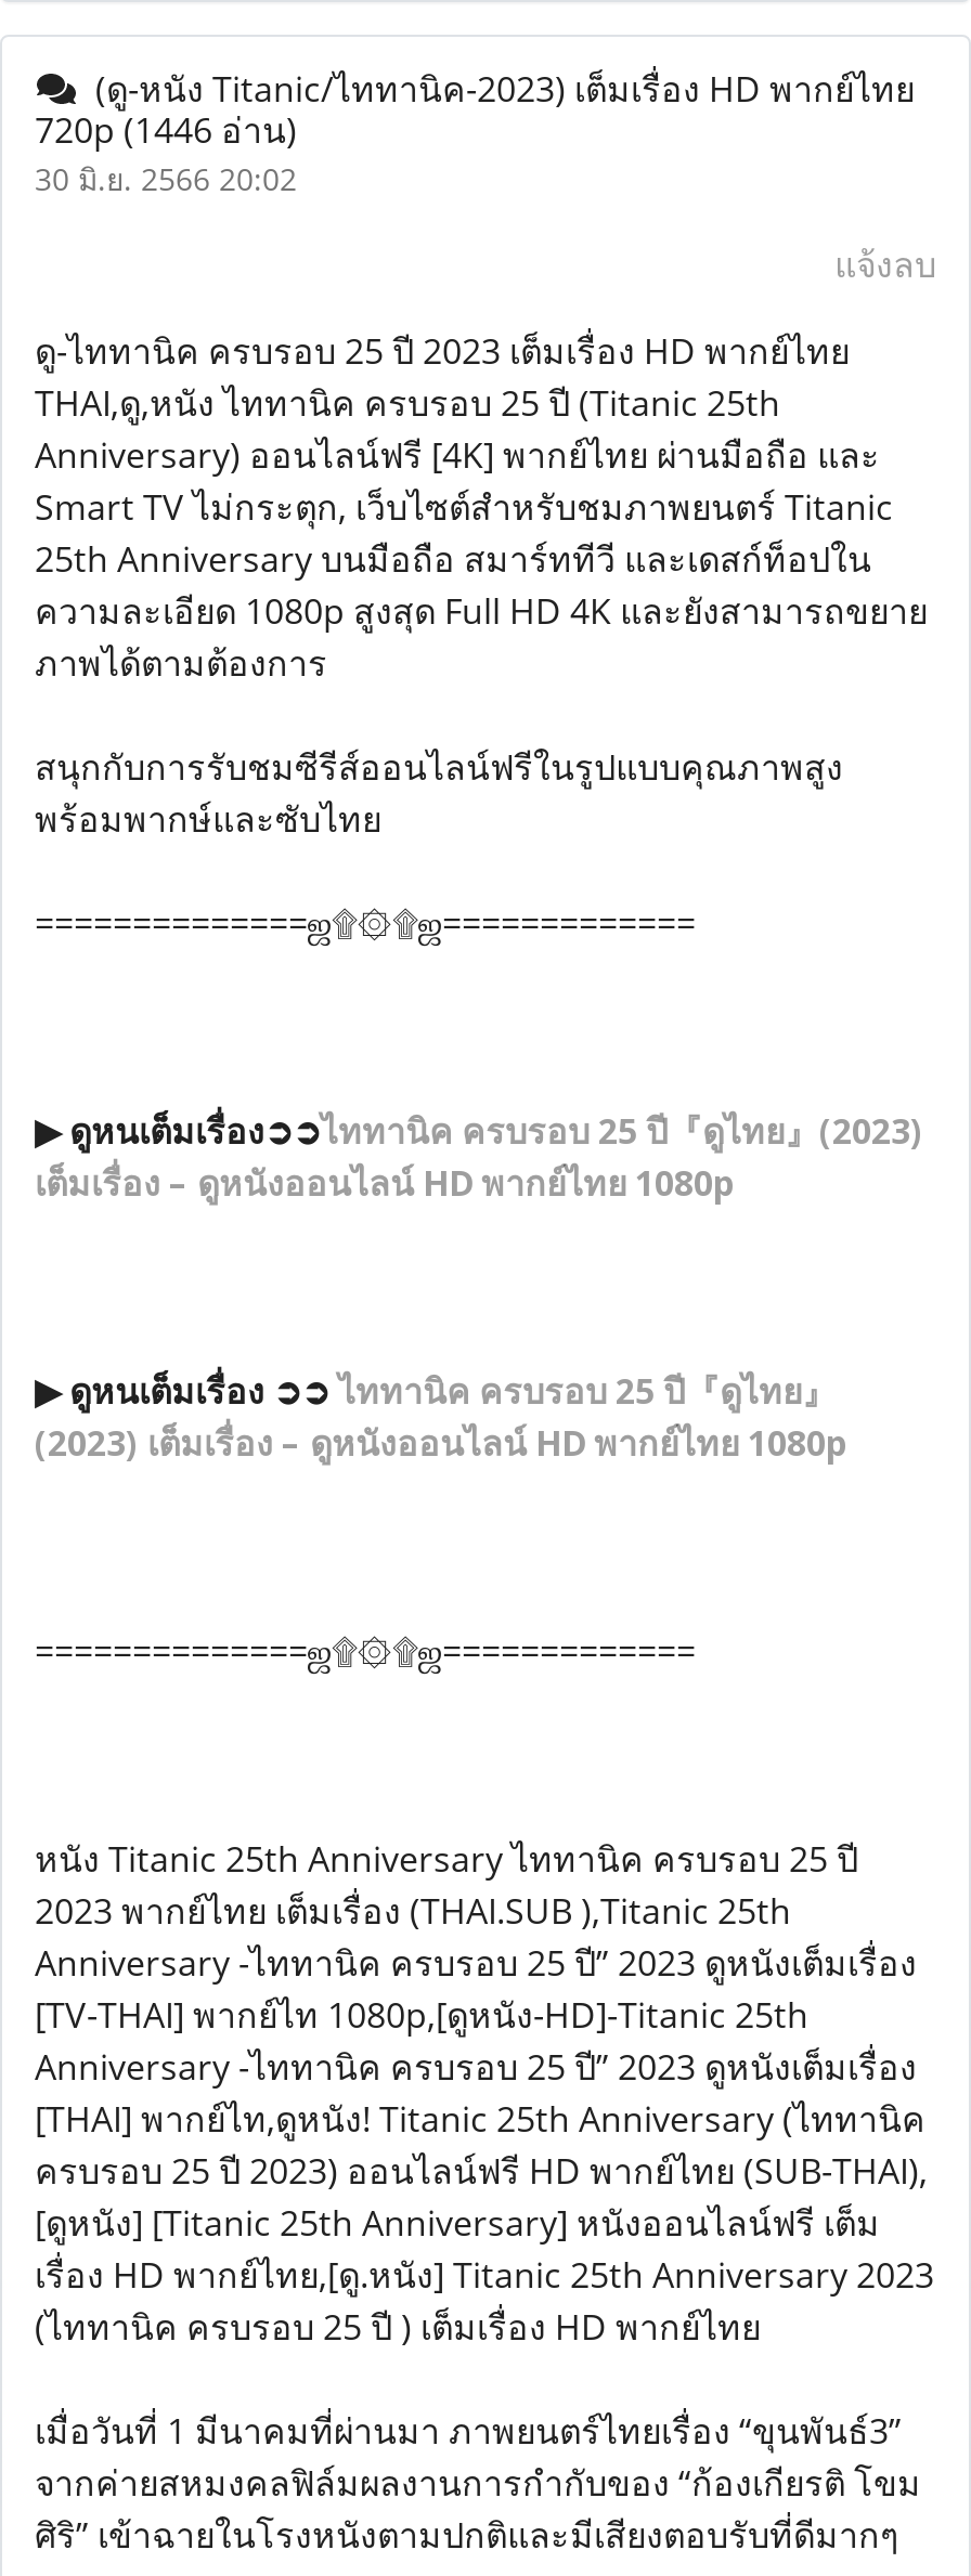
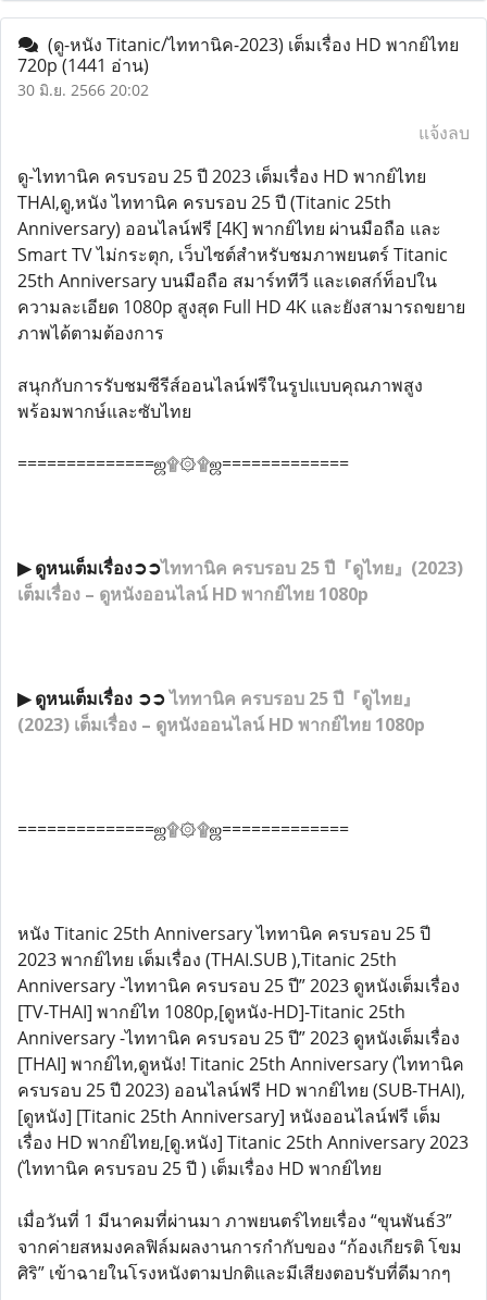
[35,106,297,154] 720p(1446 อ่าน) -> [17,53,149,77] 720p(1441 อ่าน)

